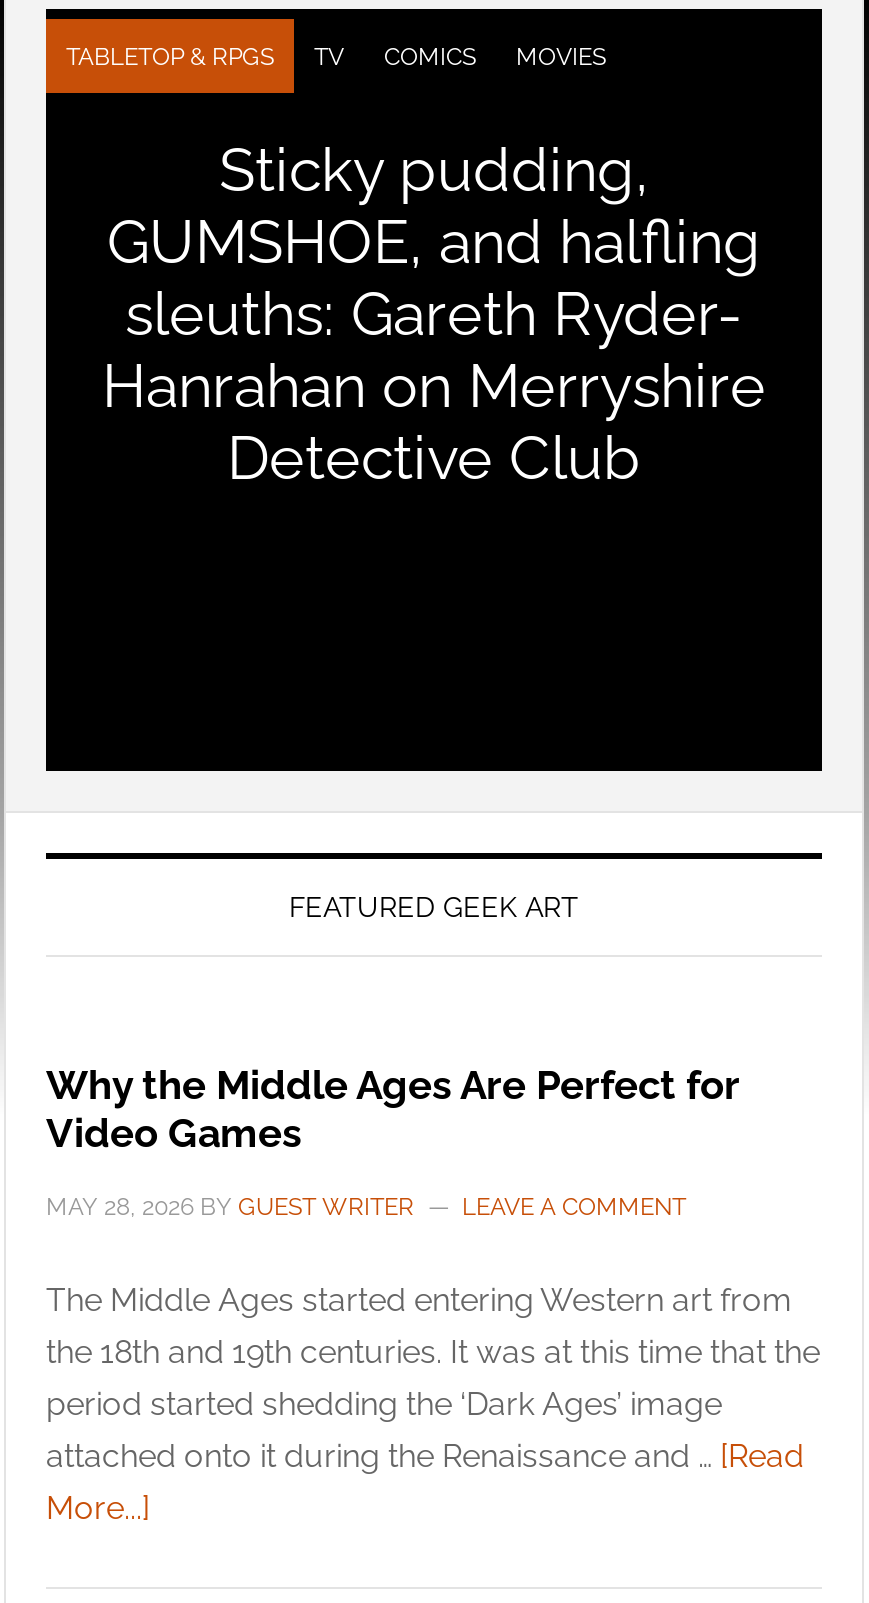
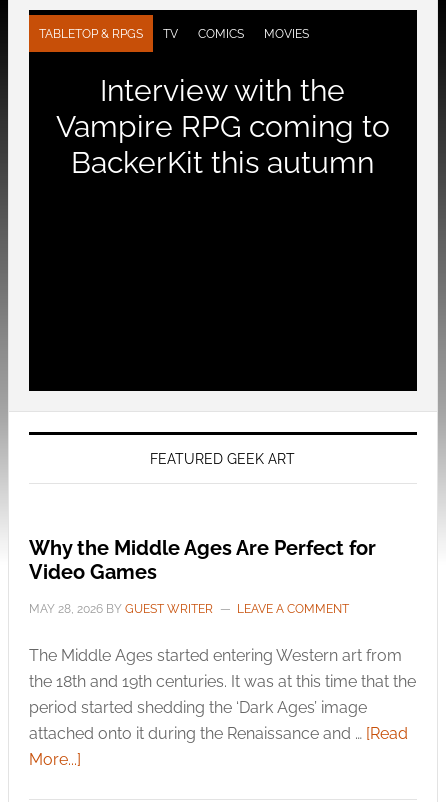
[102,135,766,493] Sticky pudding, | GUMSHOE, and halfling | sleuths: Gareth Ryder- | Hanrahan on Merryshire | Detective Club -> [56,73,390,180] Interview with the | Vampire RPG coming to | BackerKit this autumn

